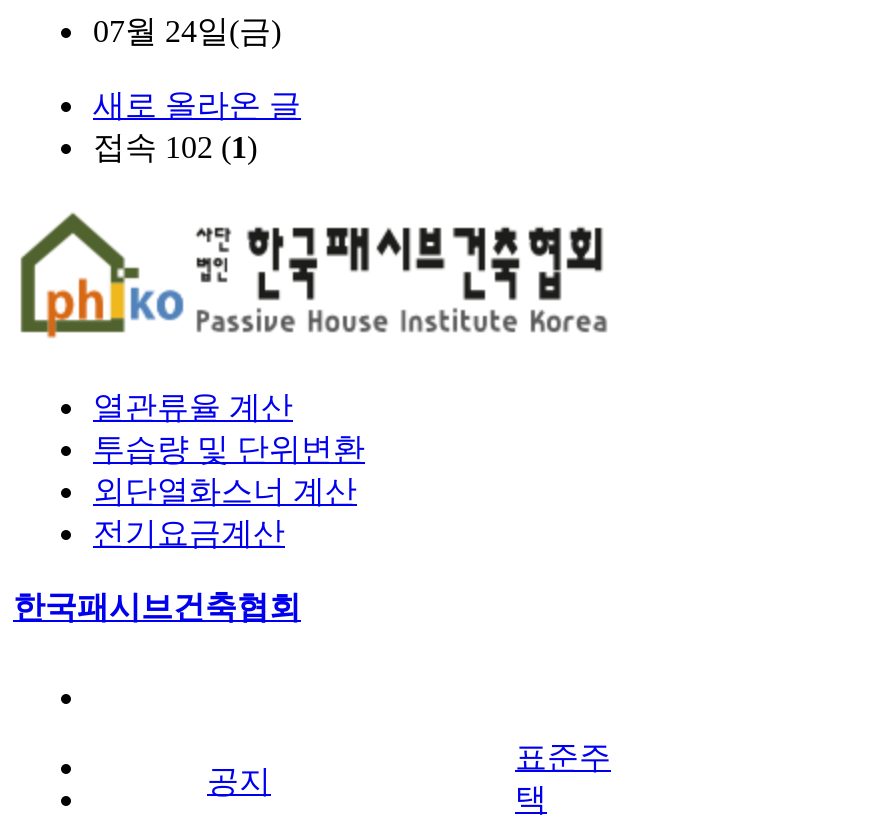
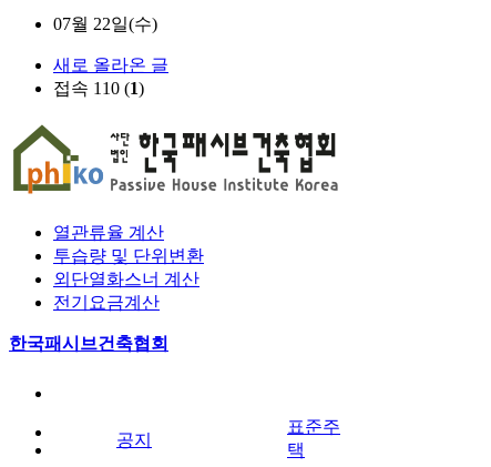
[93,14,281,48] 07월 24일(금) -> [53,14,157,33] 07월 22일(수)
[93,130,257,164] 접속 102 (1) -> [53,79,144,98] 접속 110 (1)

